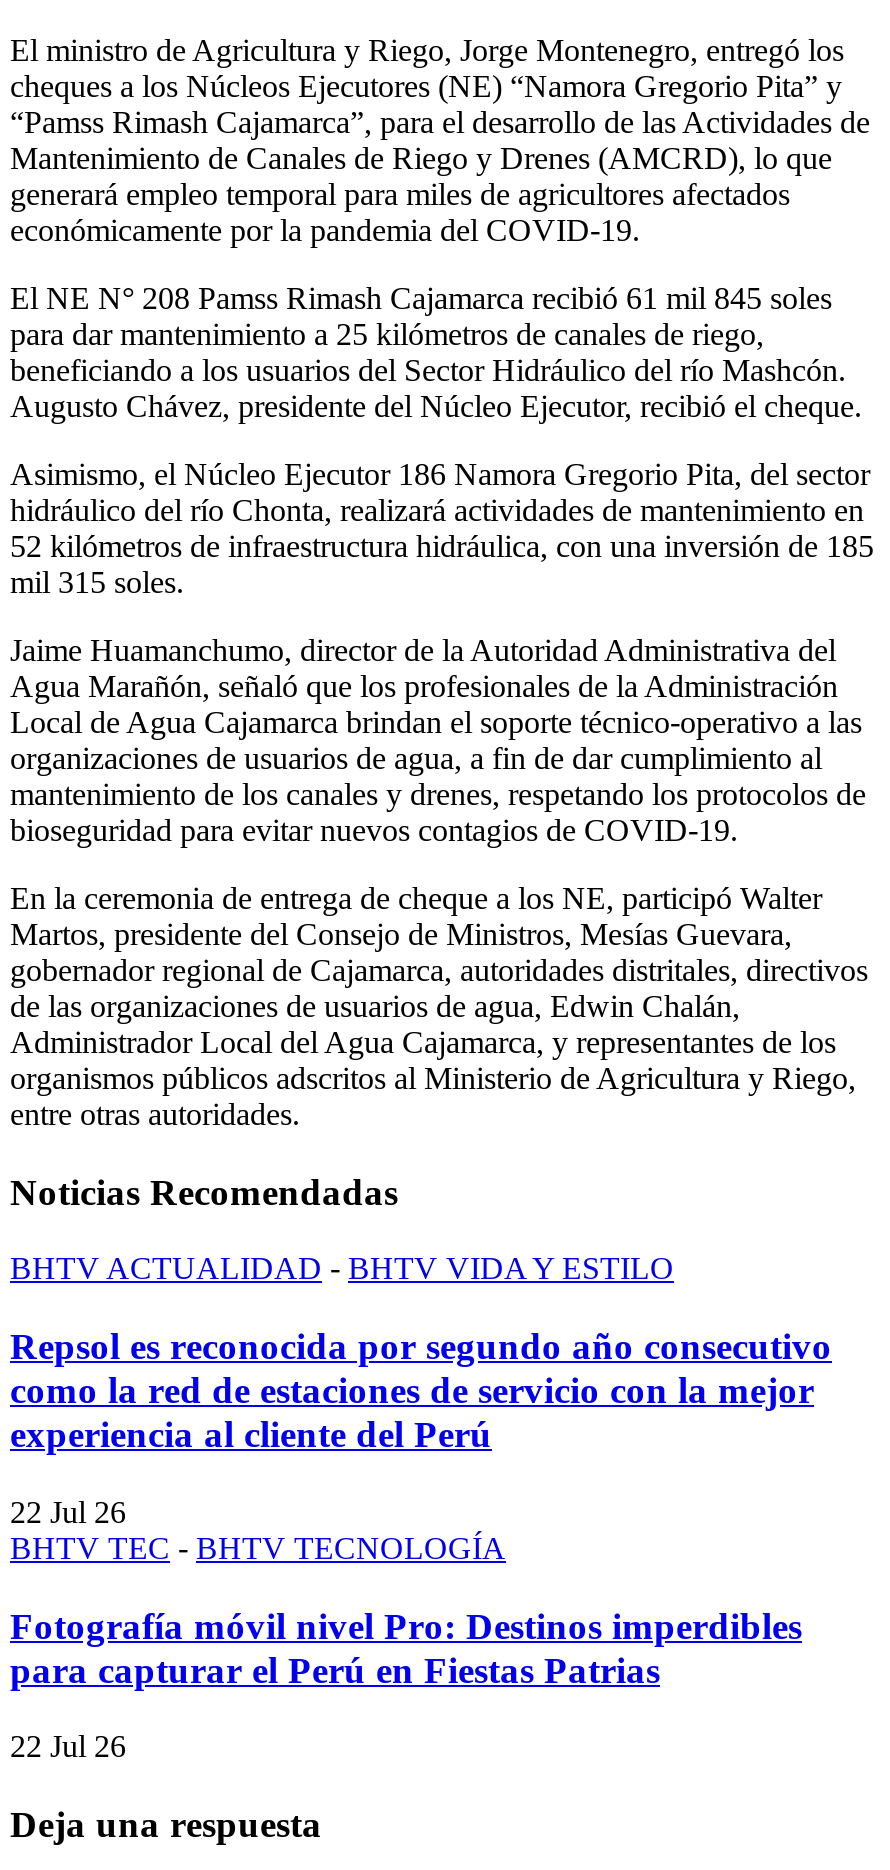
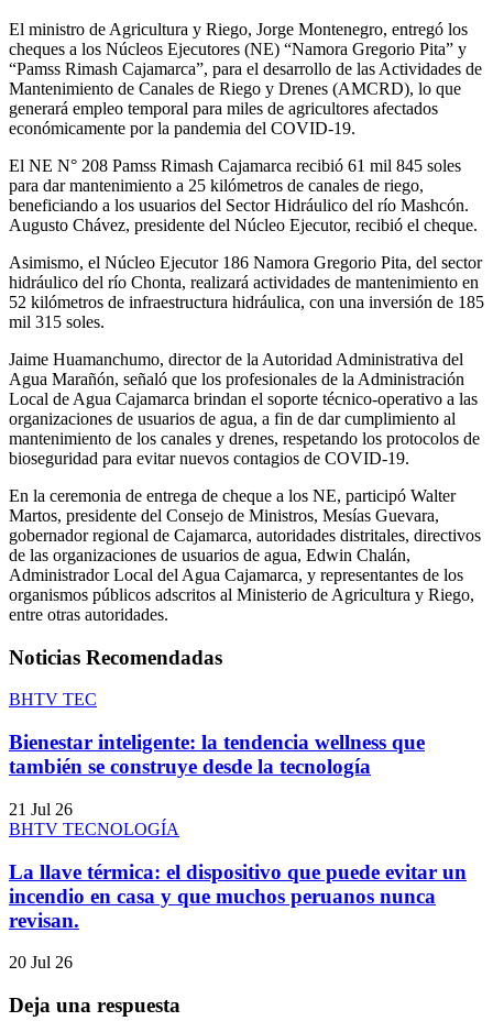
[10,1252,674,1286] BHTV ACTUALIDAD - BHTV VIDA Y ESTILO -> [9,690,97,709] BHTV TEC
[10,1325,832,1455] Repsol es reconocida por segundo año consecutivo | como la red de estaciones de servicio con la mejor | experiencia al cliente del Perú -> [9,731,425,778] Bienestar inteligente: la tendencia wellness que | también se construye desde la tecnología
[10,1495,506,1565] 22 Jul 26 | BHTV TEC - BHTV TECNOLOGÍA -> [9,800,179,838] 21 Jul 26 | BHTV TECNOLOGÍA
[10,1604,802,1690] Fotografía móvil nivel Pro: Destinos imperdibles | para capturar el Perú en Fiestas Patrias -> [9,860,467,931] La llave térmica: el dispositivo que puede evitar un | incendio en casa y que muchos peruanos nunca | revisan.
[10,1729,126,1763] 22 Jul 26 -> [9,953,73,972] 20 Jul 26

